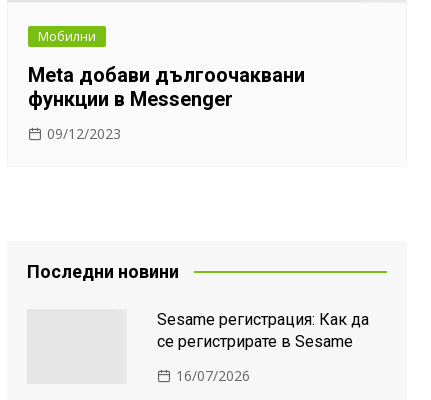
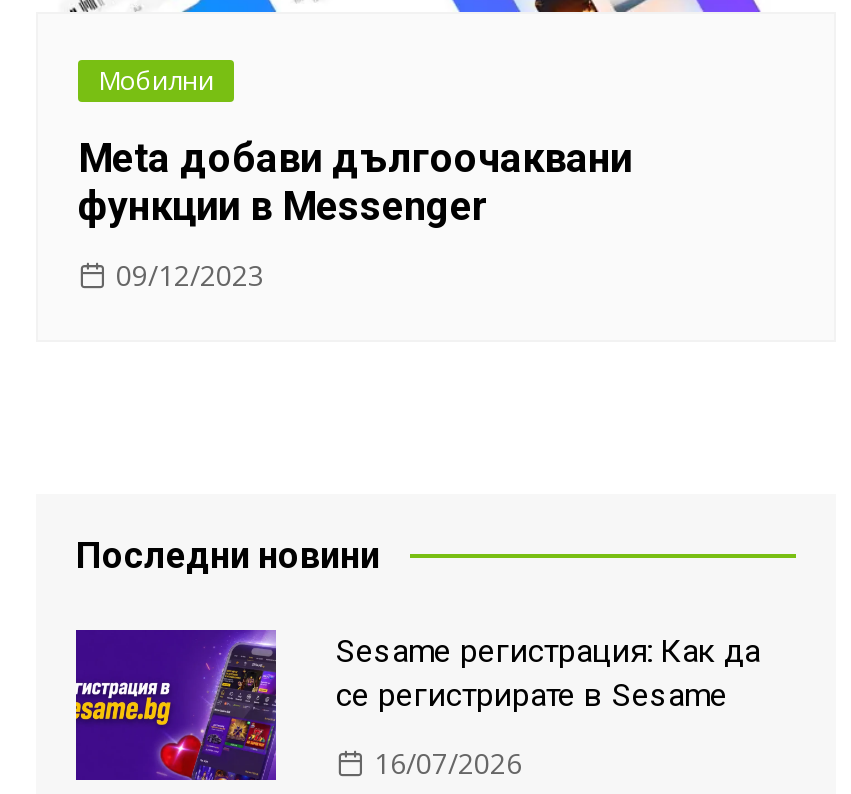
none -> [74,628,278,782] [image]

